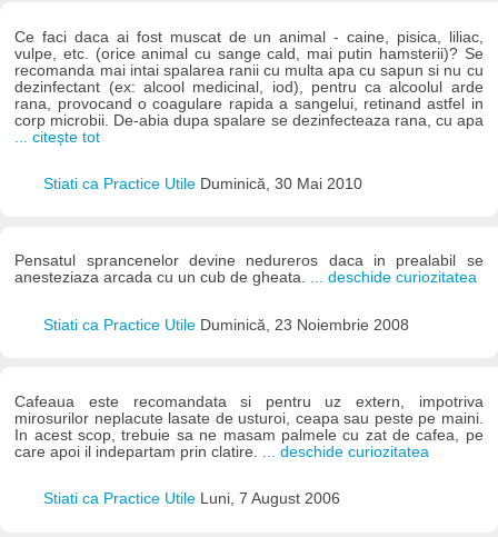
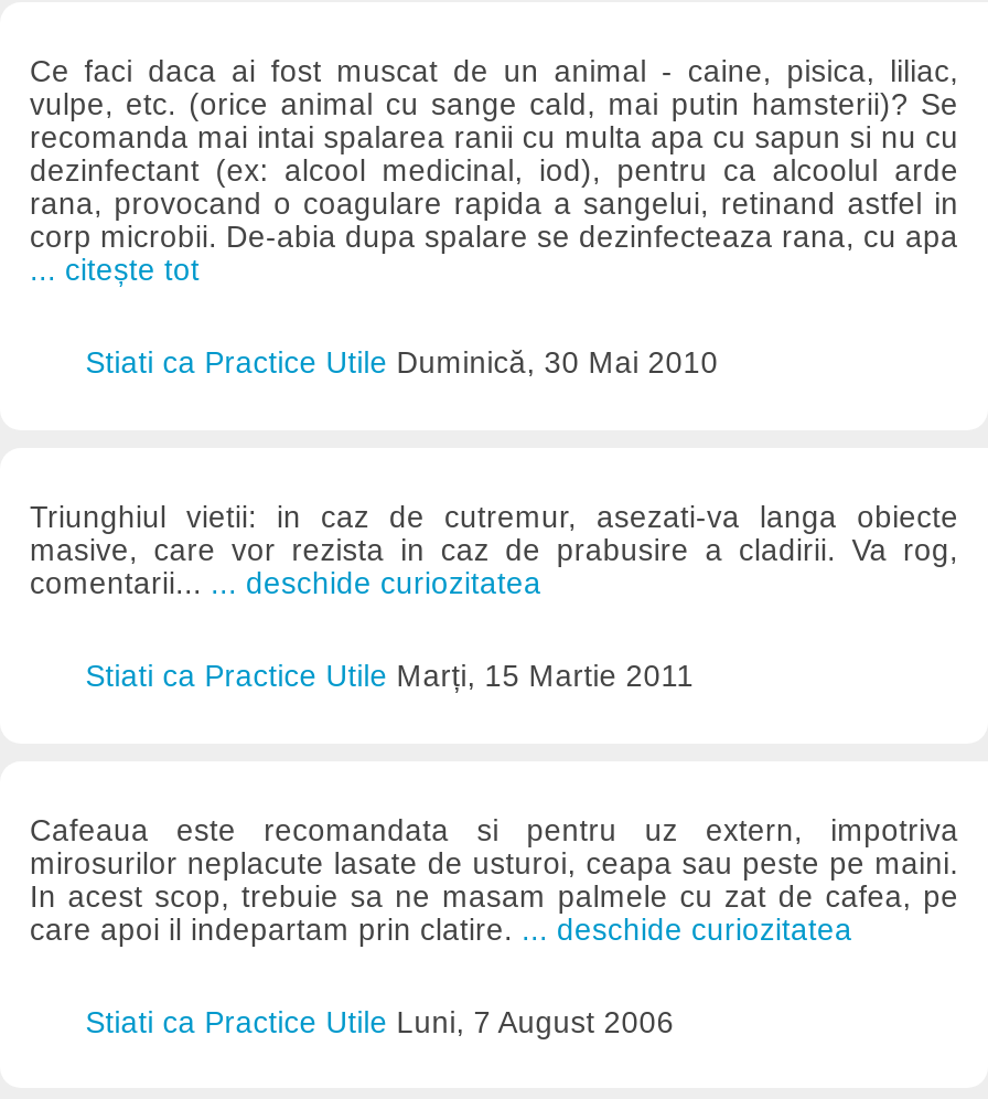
[15,253,483,286] Pensatul sprancenelor devine nedureros daca in prealabil se | anesteziaza arcada cu un cub de gheata.... deschide curiozitatea -> [30,501,958,600] Triunghiul vietii: in caz de cutremur, asezati-va langa obiecte | masive, care vor rezista in caz de prabusire a cladirii. Va rog, | comentarii...... deschide curiozitatea
[43,317,409,333] Stiati ca Practice Utile Duminică, 23 Noiembrie 2008 -> [85,660,694,693] Stiati ca Practice Utile Marți, 15 Martie 2011

